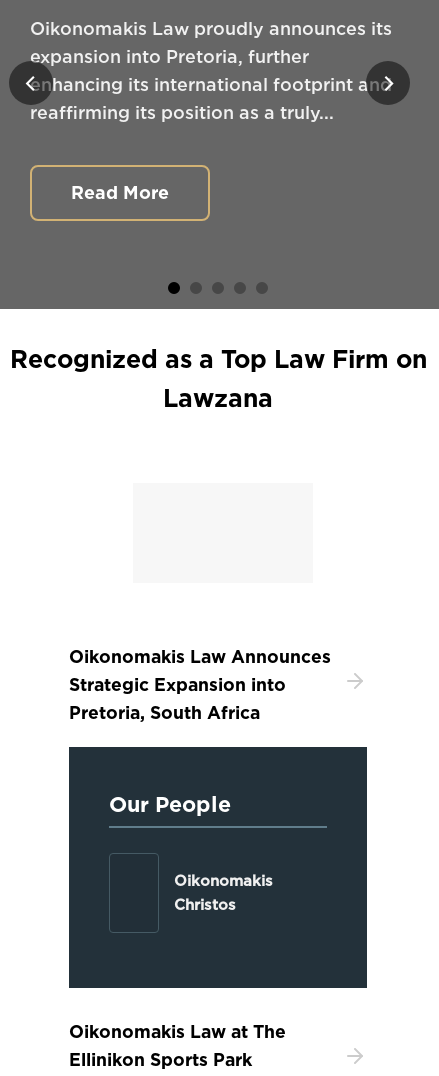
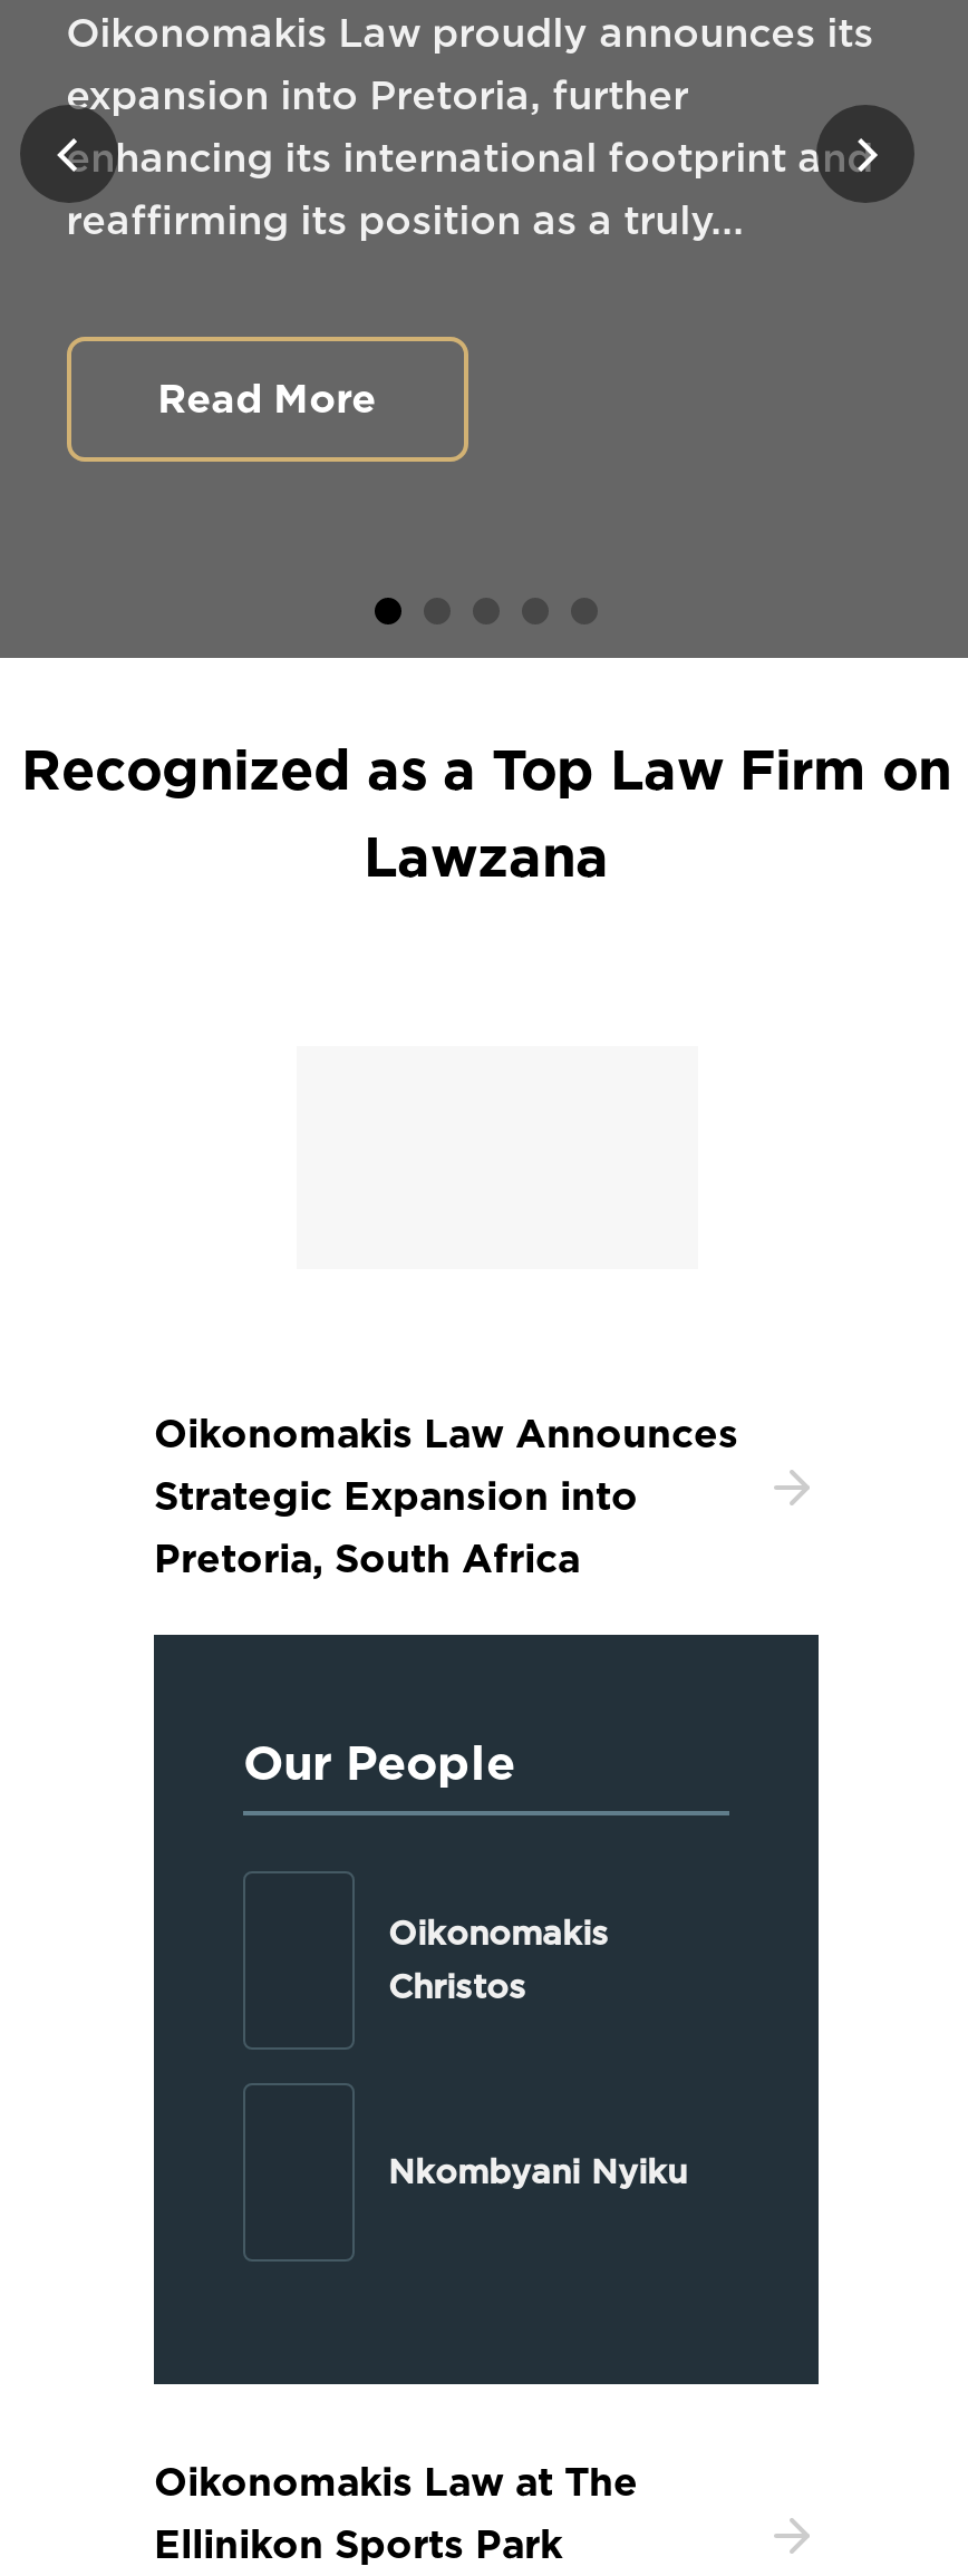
none -> [388,2152,687,2190] Nkombyani Nyiku

